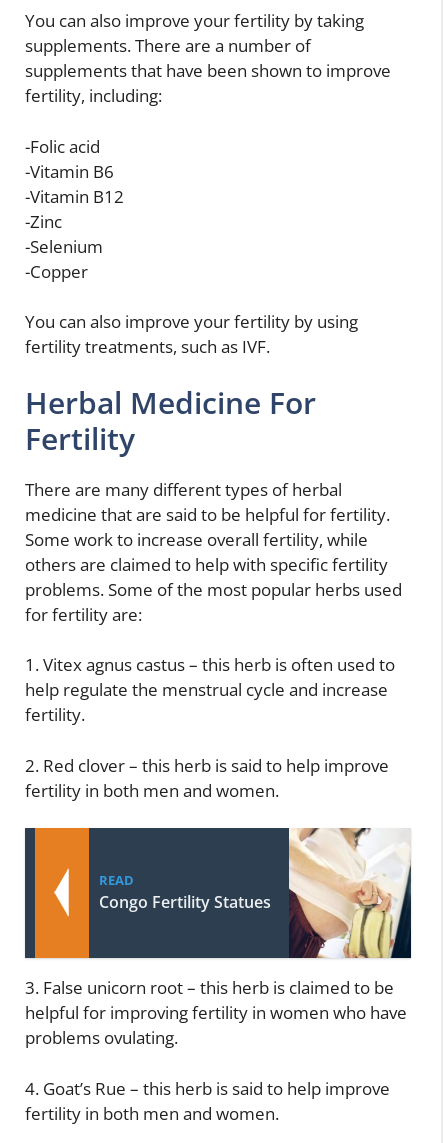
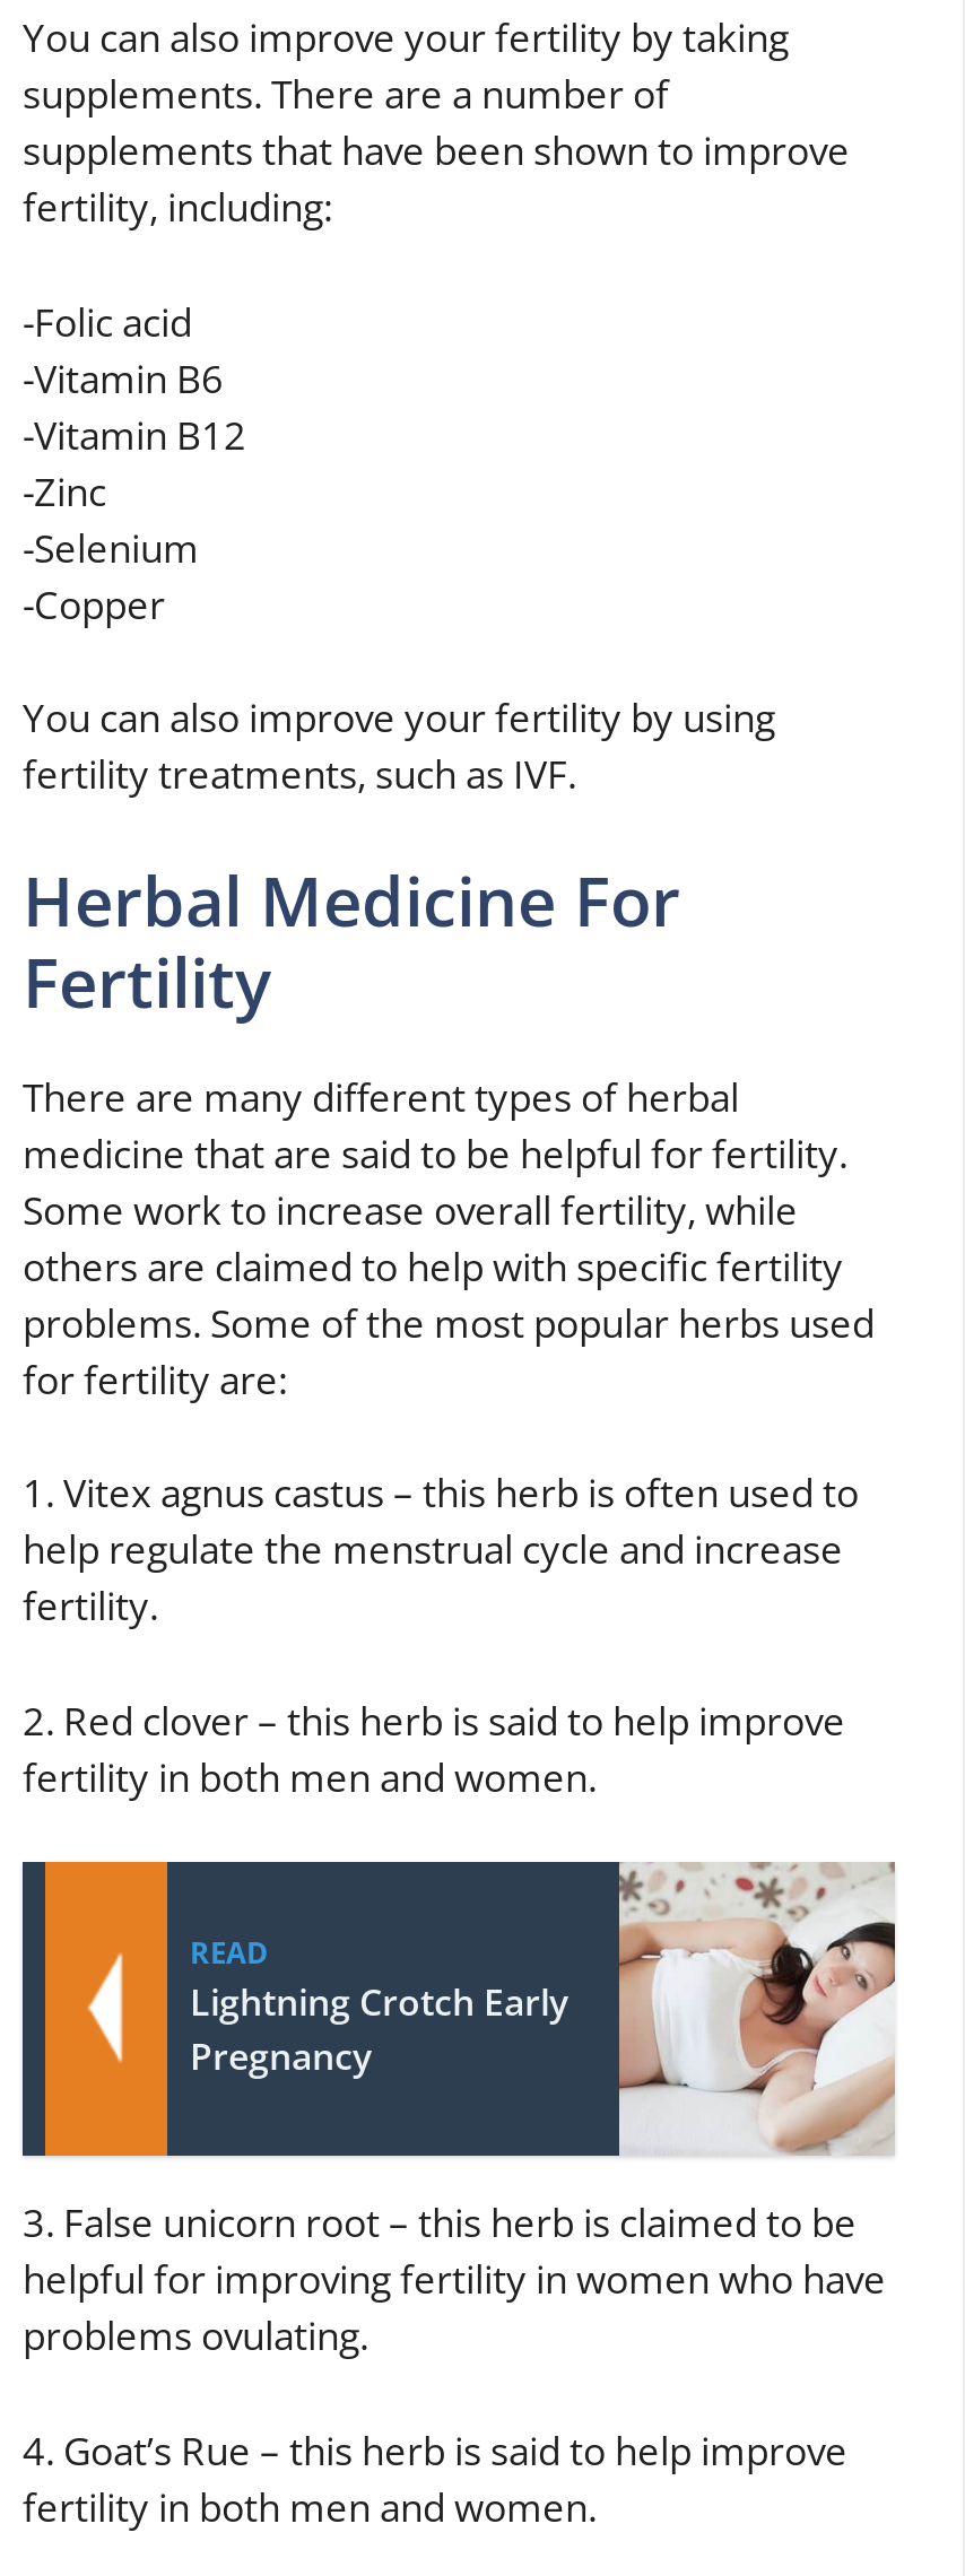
[99,827,412,959] [image] | Congo Fertility Statues -> [190,1862,897,2156] [image] | Lightning Crotch Early | Pregnancy

